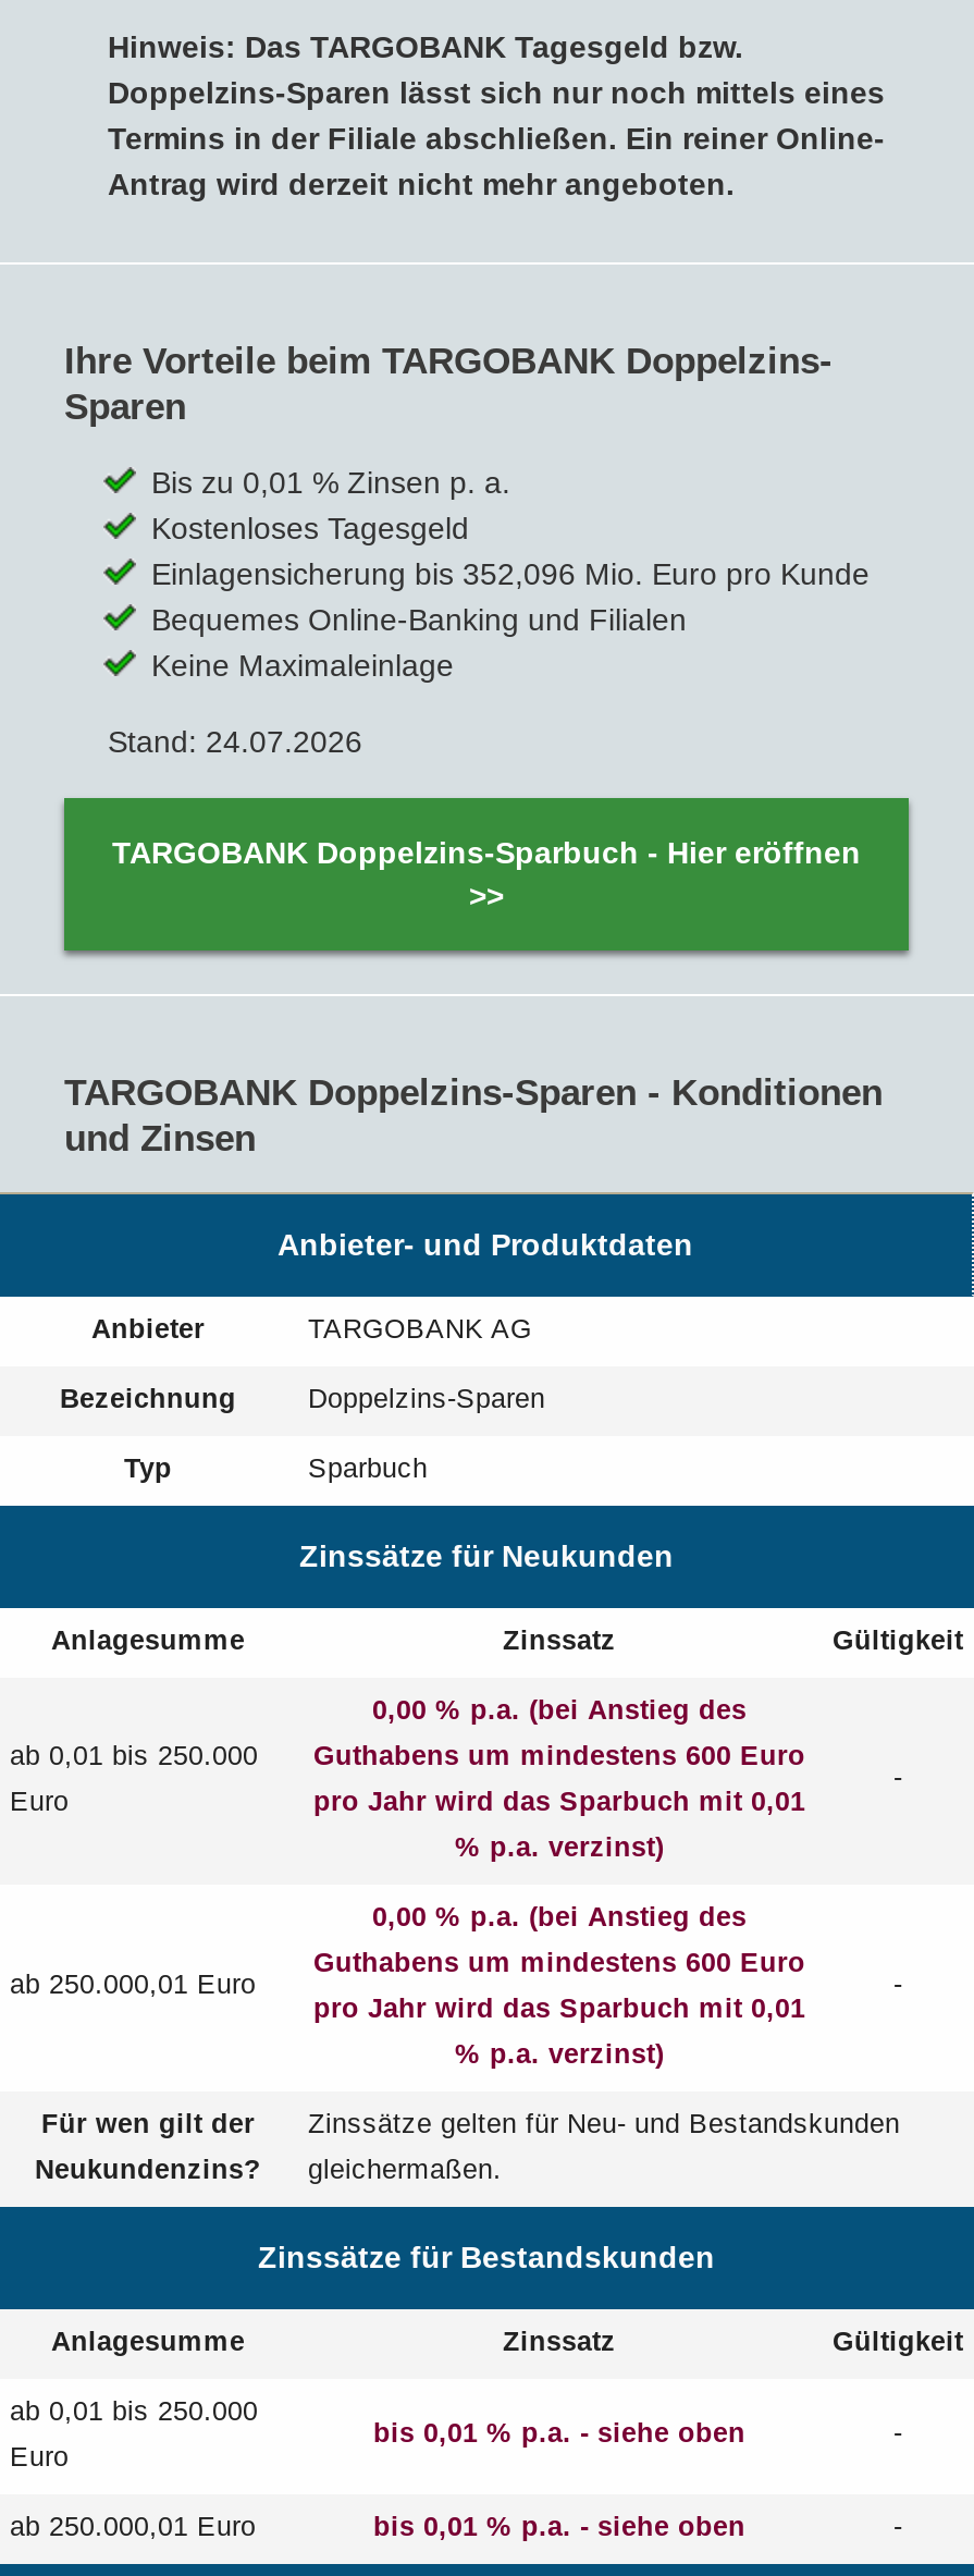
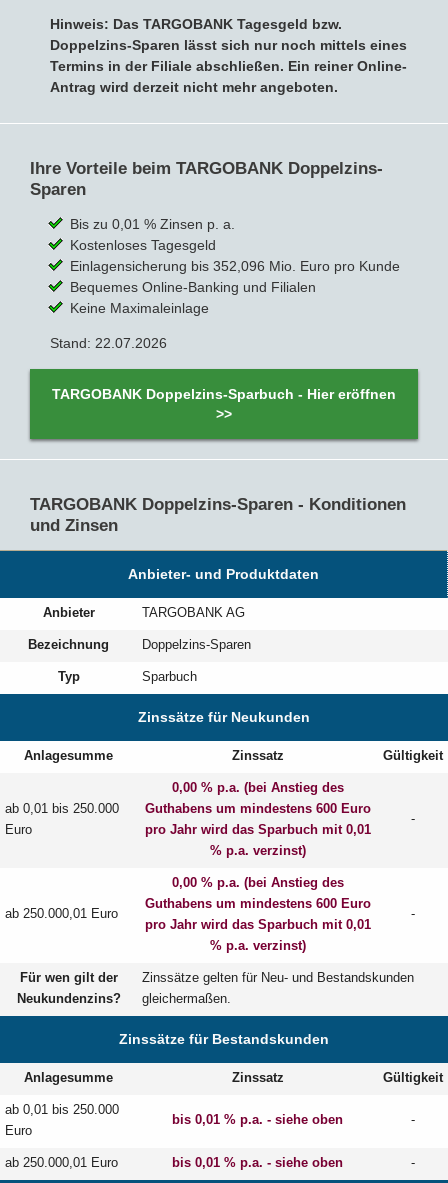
[108,723,362,758] Stand: 24.07.2026 -> [50,335,167,351] Stand: 22.07.2026

